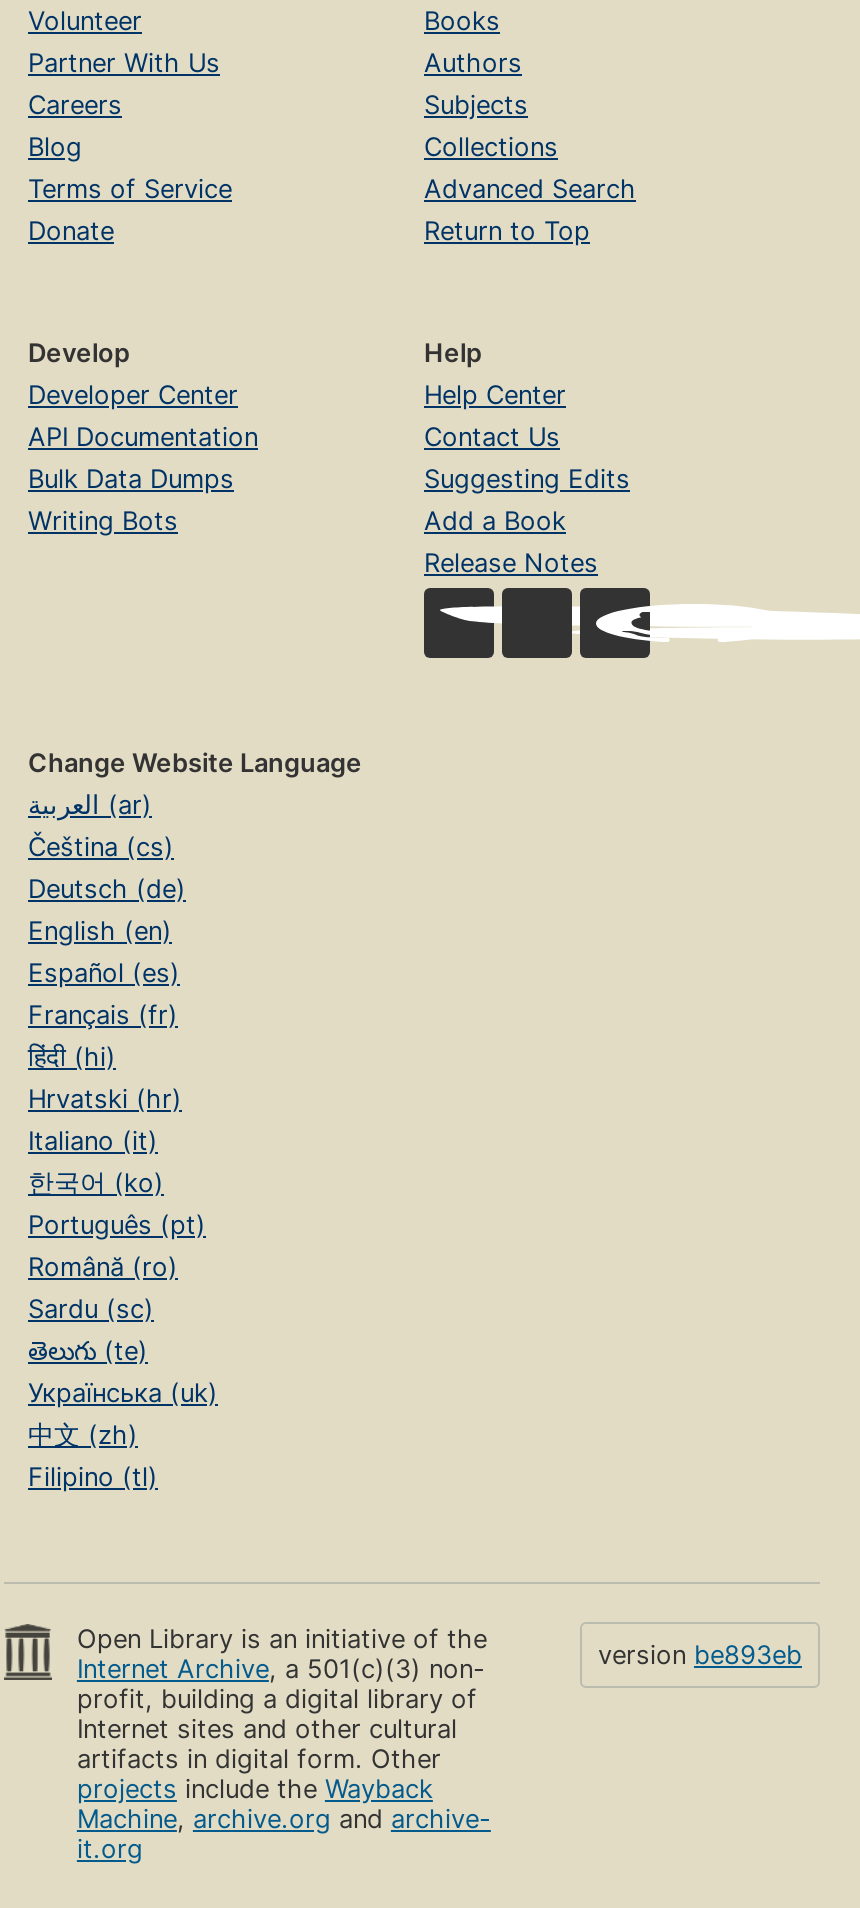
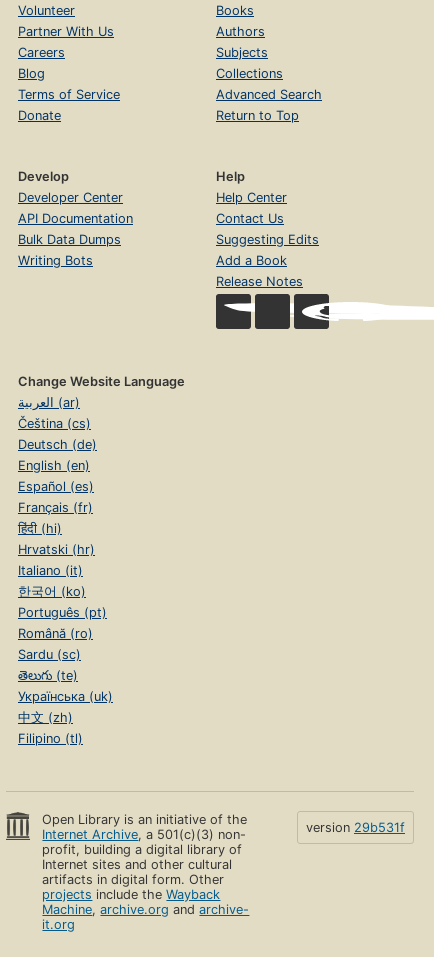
[598,1641,802,1671] version be893eb -> [306,820,405,835] version 29b531f

